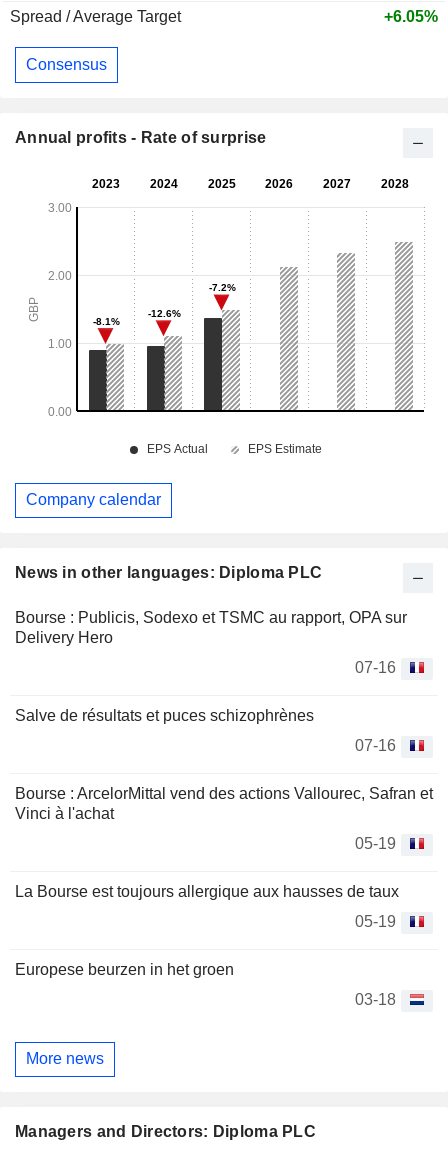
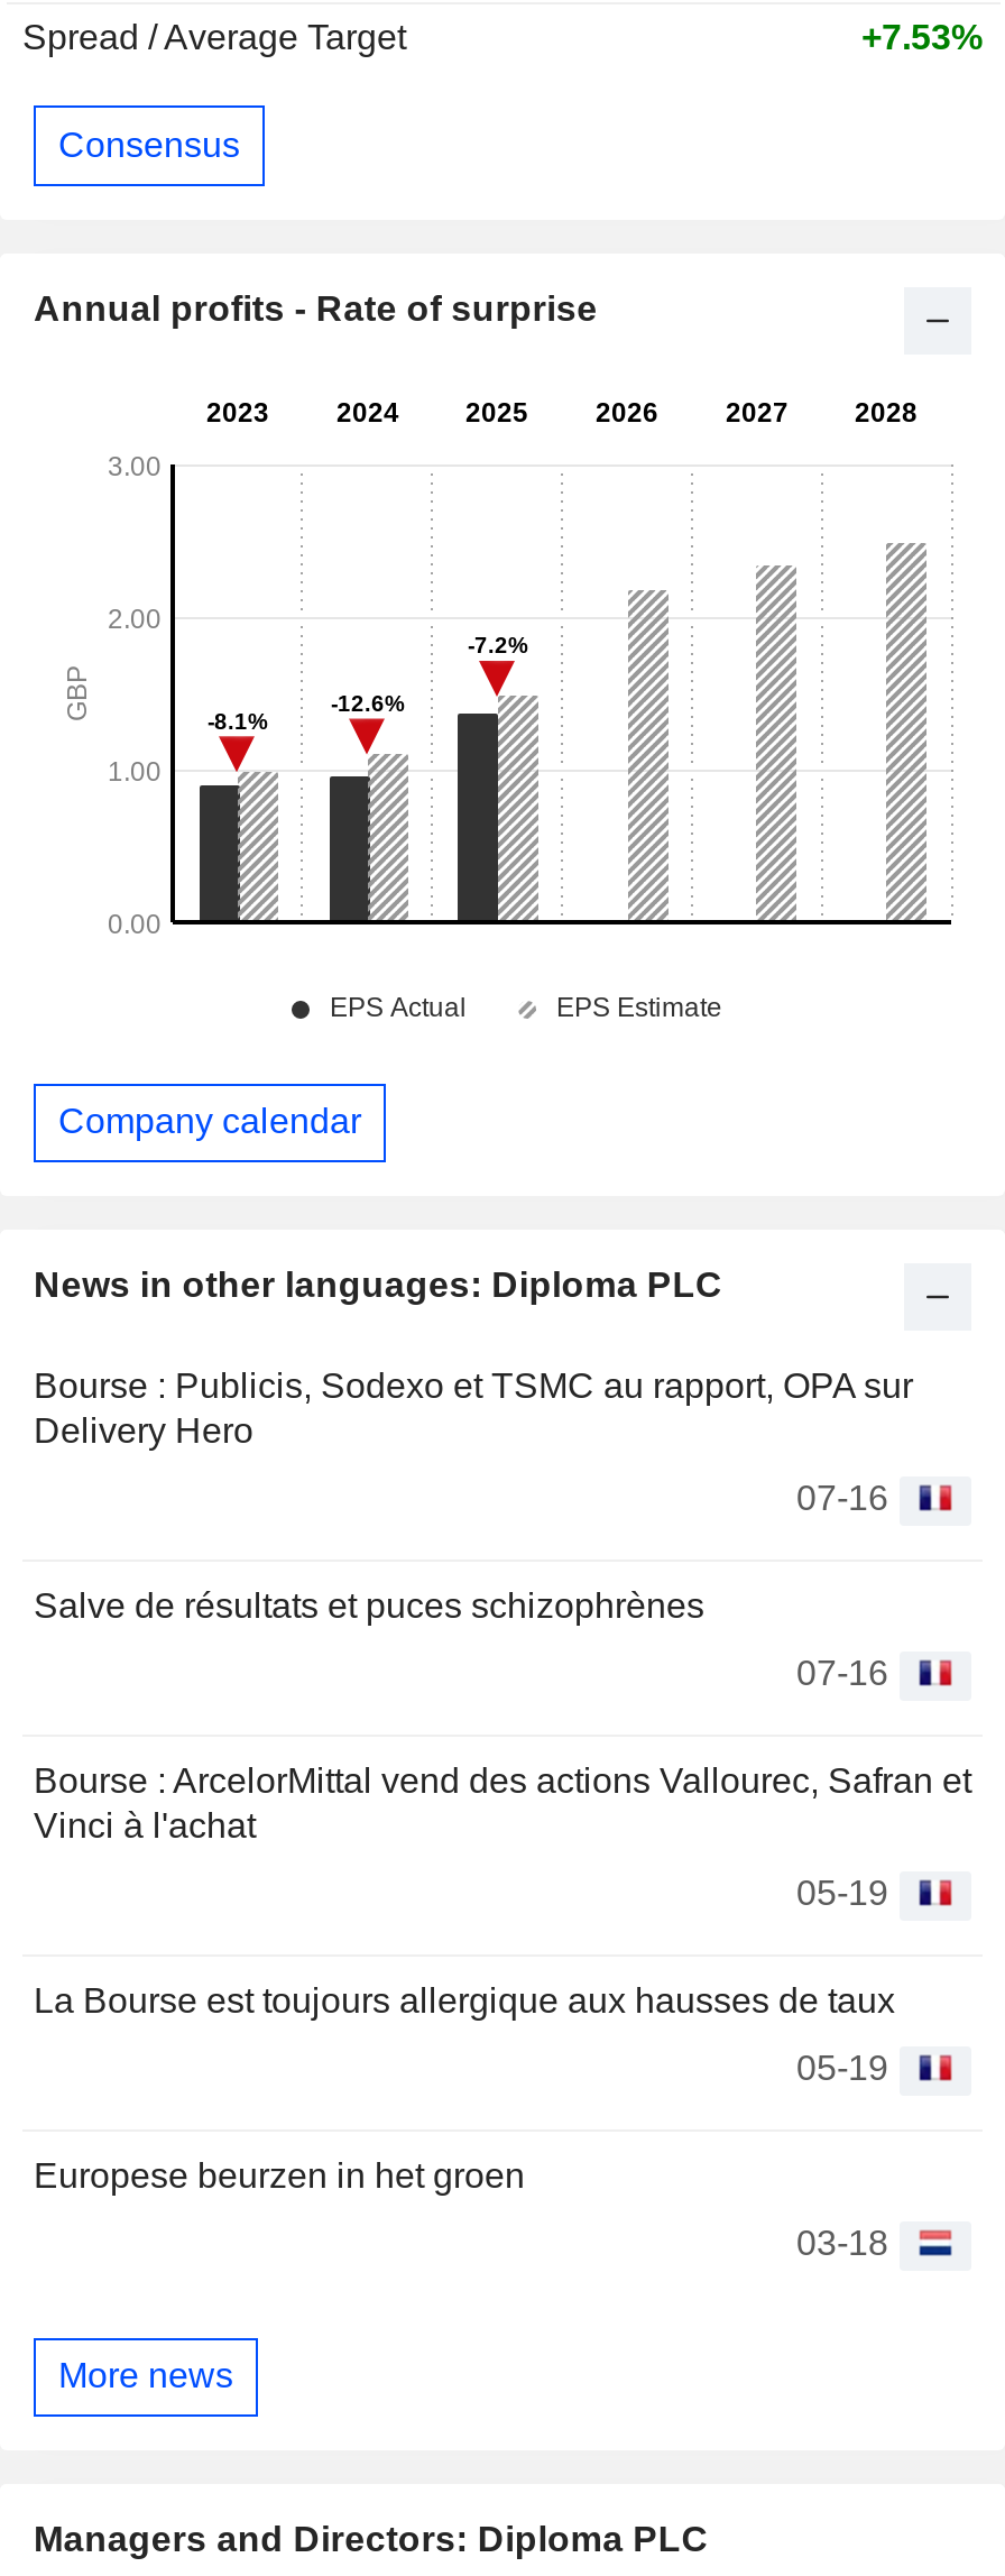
[384,8,438,25] +6.05% -> [861,19,983,57] +7.53%

